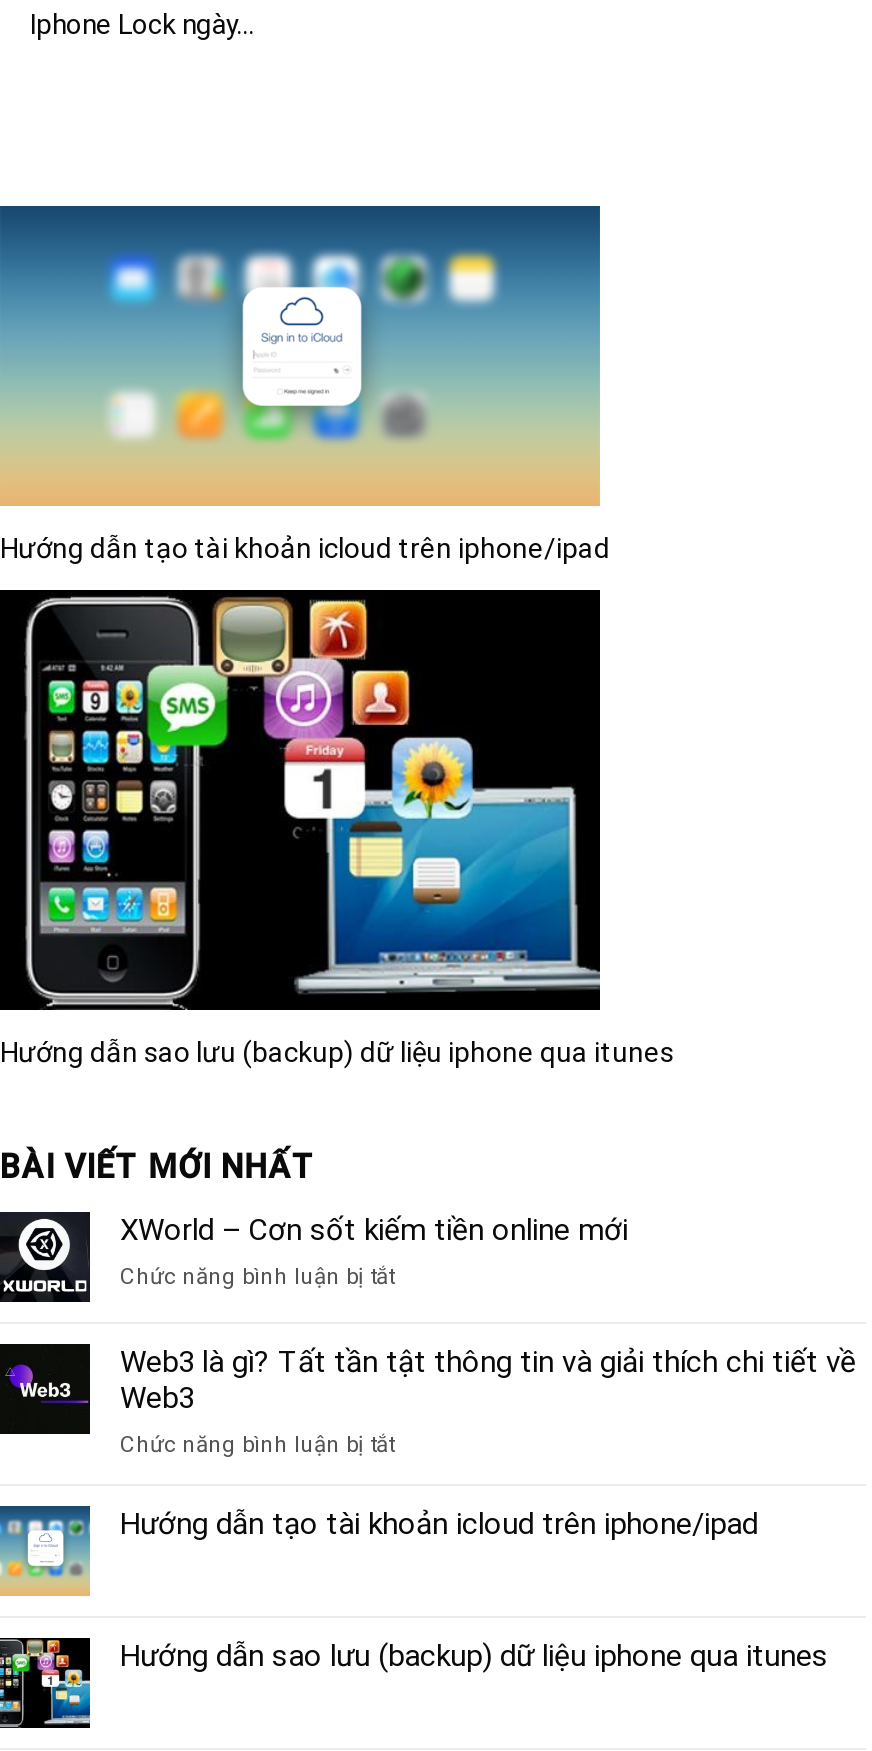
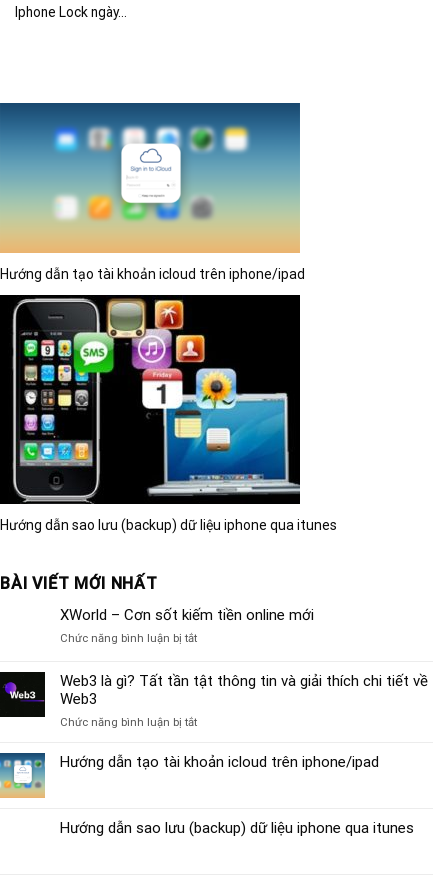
[6,1210,92,1306] [image] -> none
[6,1636,92,1732] [image] -> none

